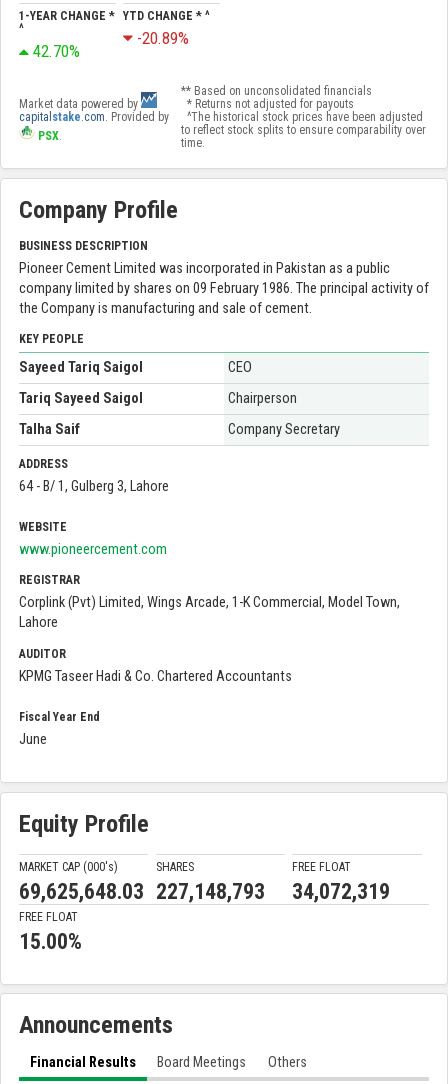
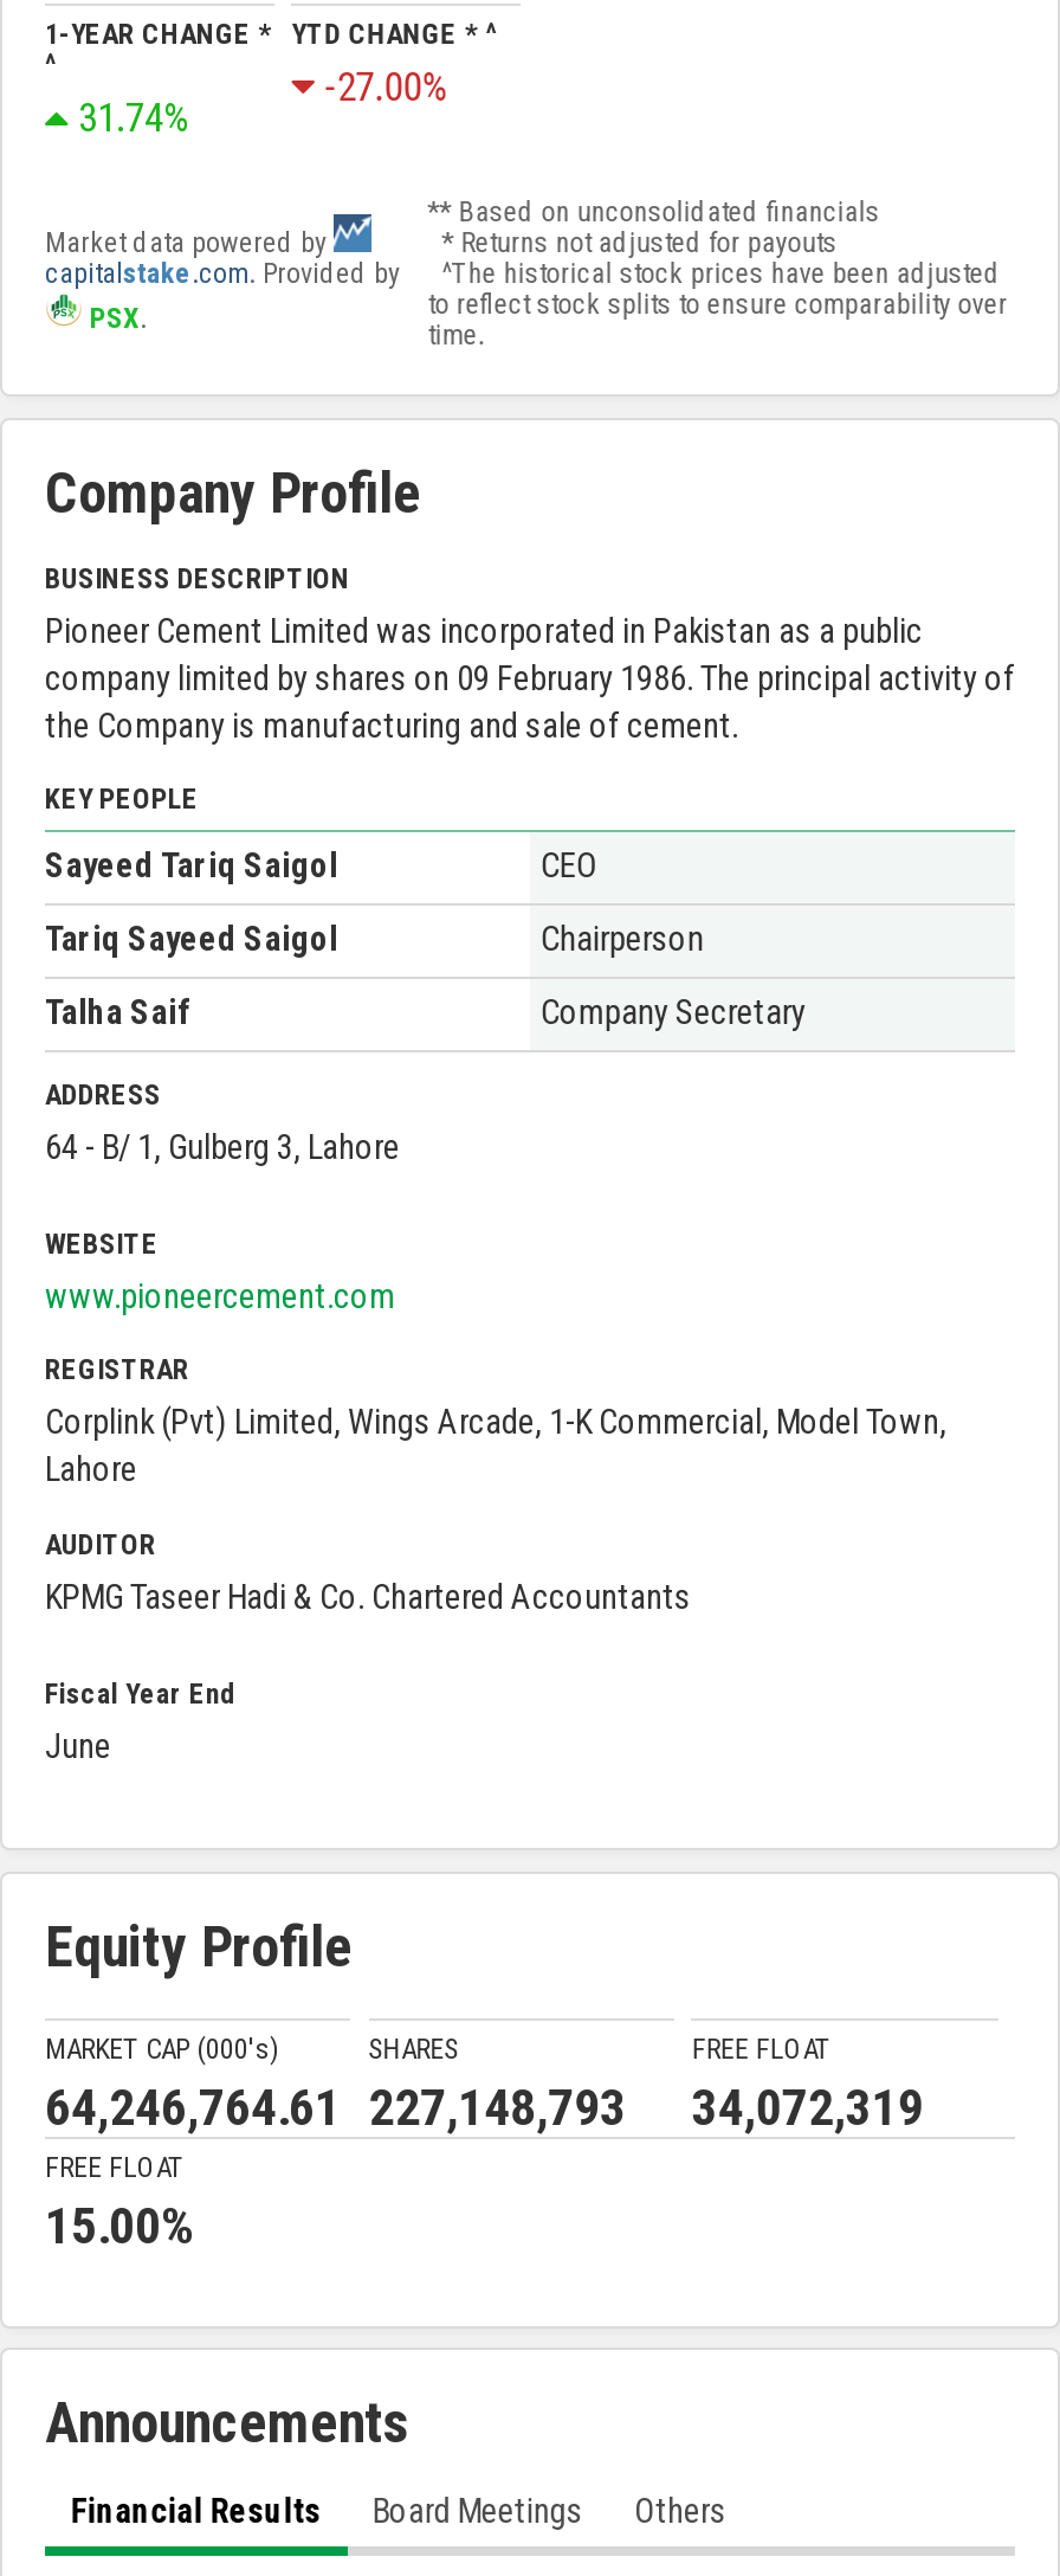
[133,28,189,48] -20.89% -> [315,63,448,111] -27.00%
[29,41,80,61] 42.70% -> [69,94,189,141] 31.74%
[19,879,390,904] 69,625,648.03 227,148,793 34,072,319 -> [45,2077,923,2136] 64,246,764.61 227,148,793 34,072,319

